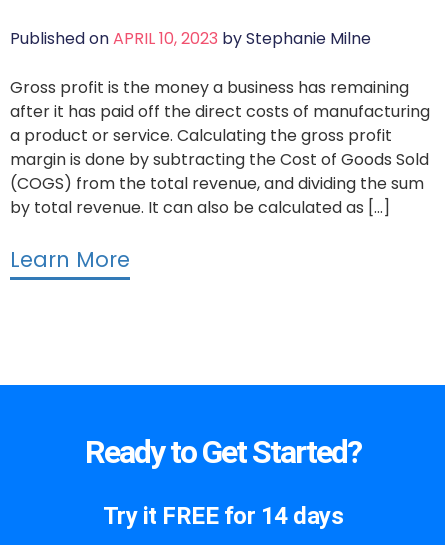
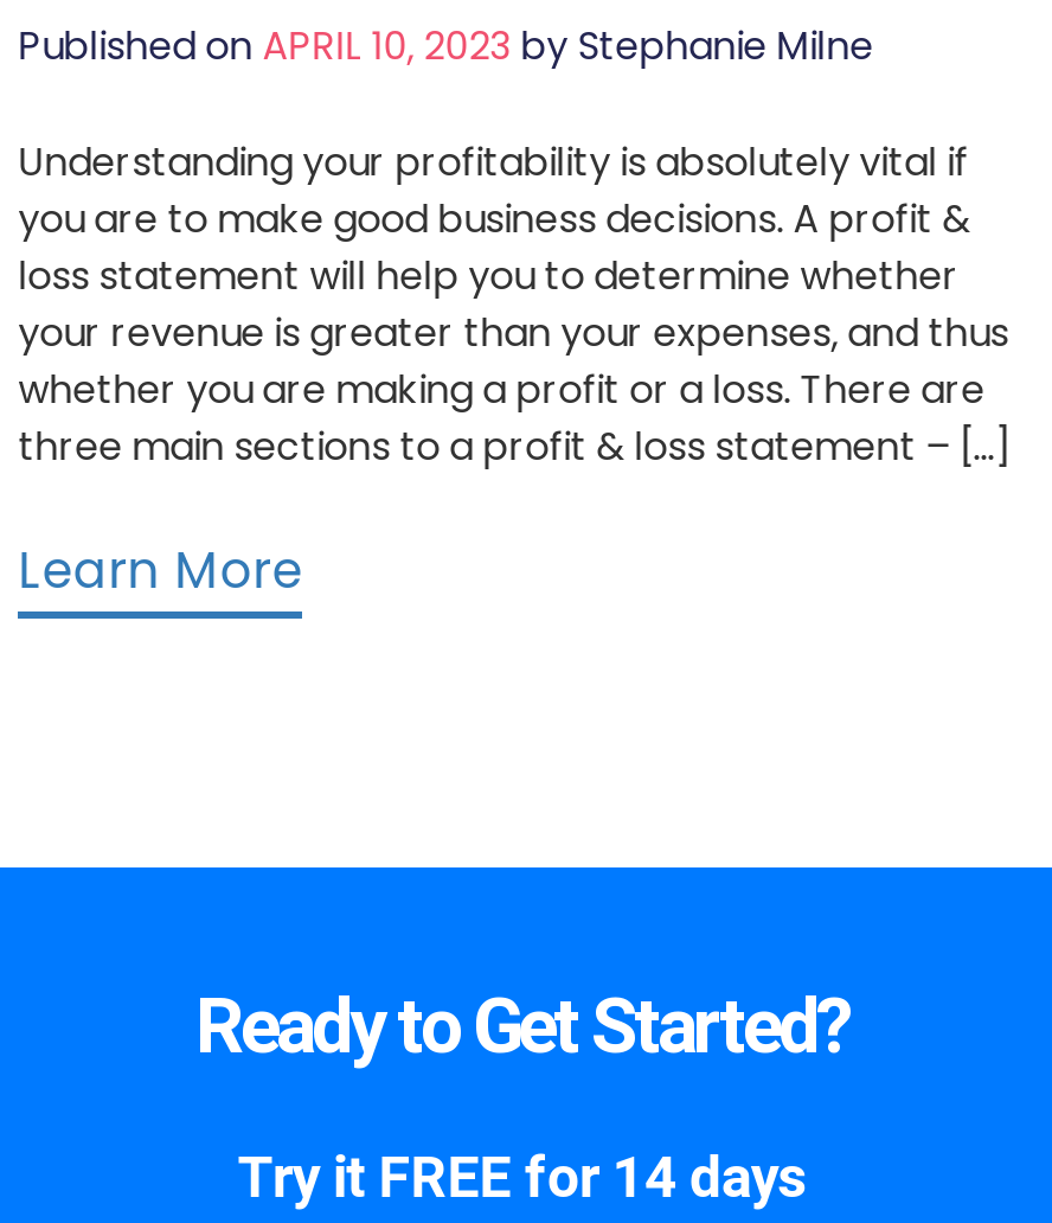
[10,76,430,219] Gross profit is the money a business has remaining | after it has paid off the direct costs of manufacturing | a product or service. Calculating the gross profit | margin is done by subtracting the Cost of Goods Sold | (COGS) from the total revenue, and dividing the sum | by total revenue. It can also be calculated as […] -> [18,134,1011,473] Understanding your profitability is absolutely vital if | you are to make good business decisions. A profit & | loss statement will help you to determine whether | your revenue is greater than your expenses, and thus | whether you are making a profit or a loss. There are | three main sections to a profit & loss statement – […]

